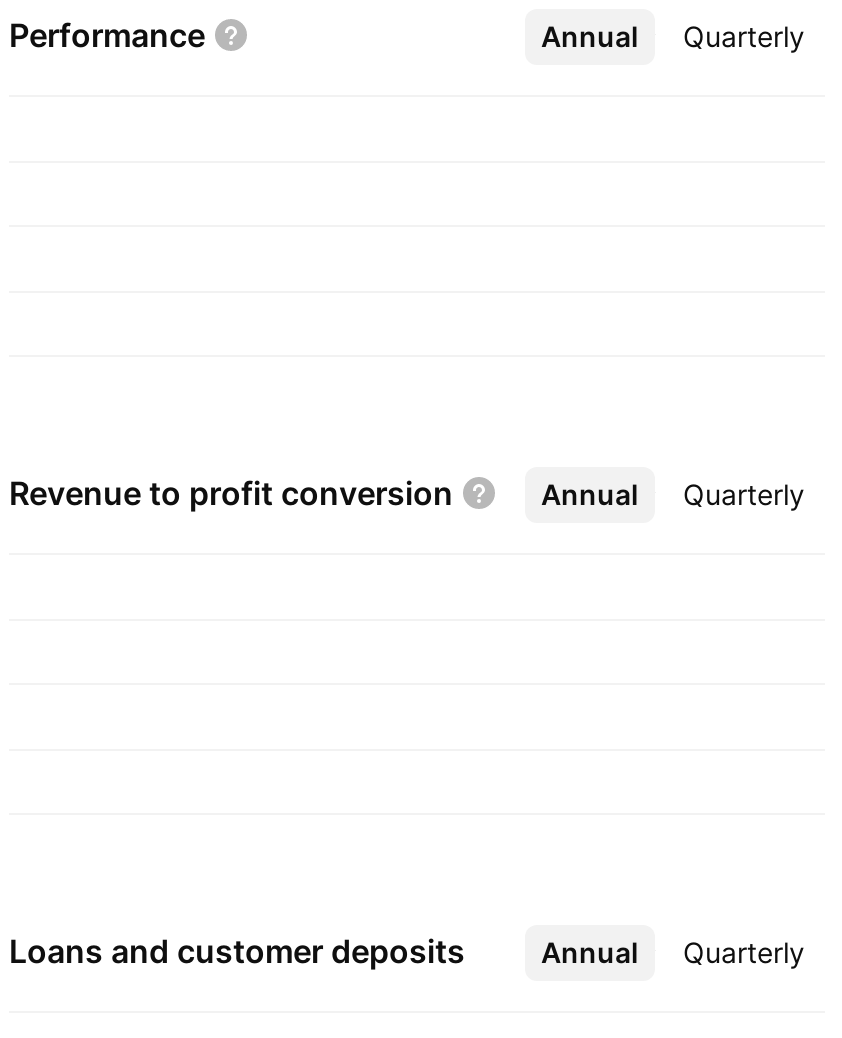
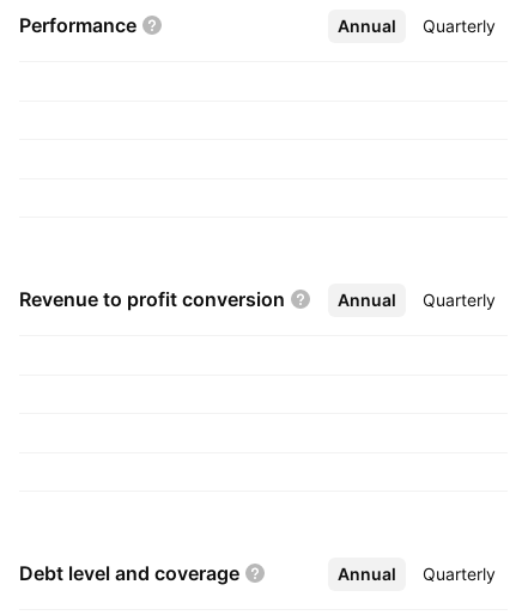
[9,931,465,971] Loans and customer deposits -> [19,561,239,585] Debt level and coverage

